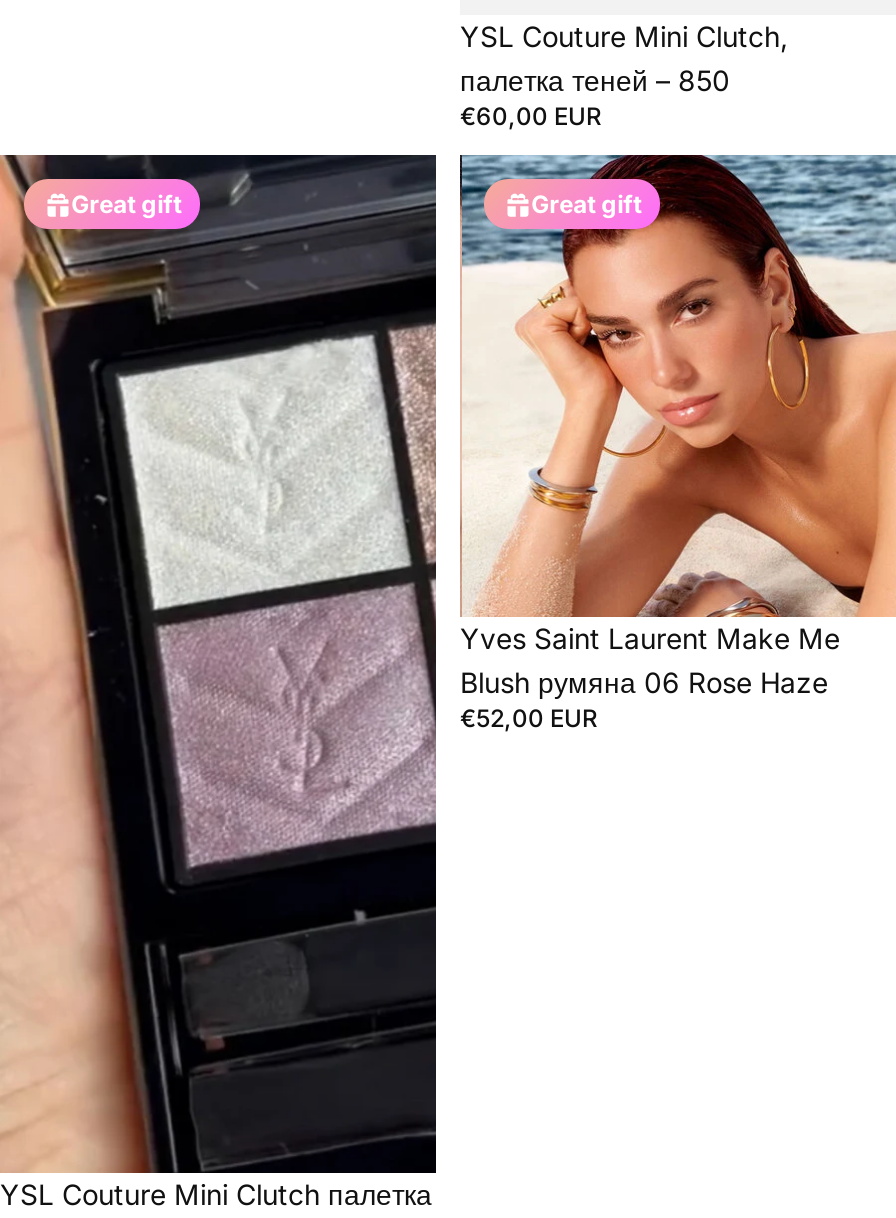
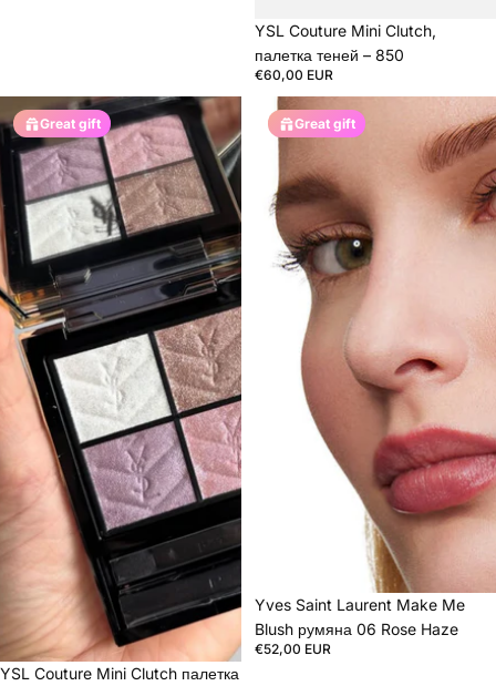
[6,153,438,1173] [image] -> [3,95,242,661] [image]
[458,153,890,617] [image] -> [255,95,493,592] [image]
moved [460,622,840,734] -> [255,595,465,657]: Yves Saint Laurent Make Me | Blush румяна 06 Rose Haze | €52,00 EUR

